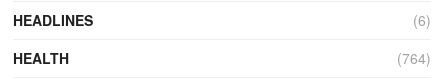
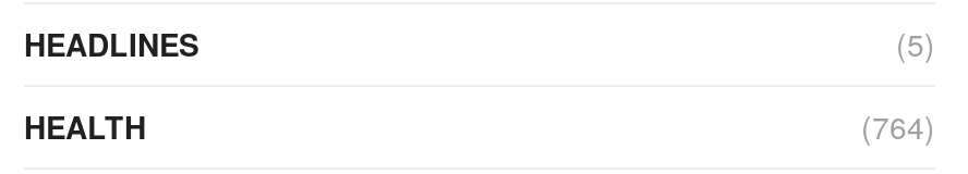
[413,10,431,30] (6) -> [896,22,935,65] (5)

